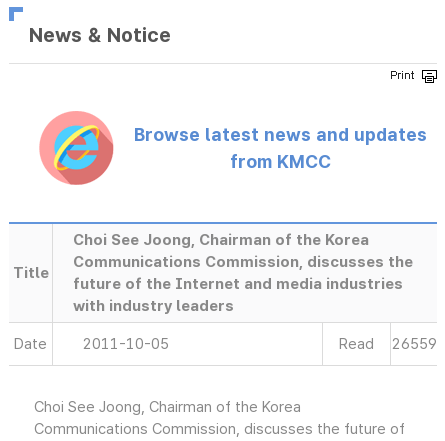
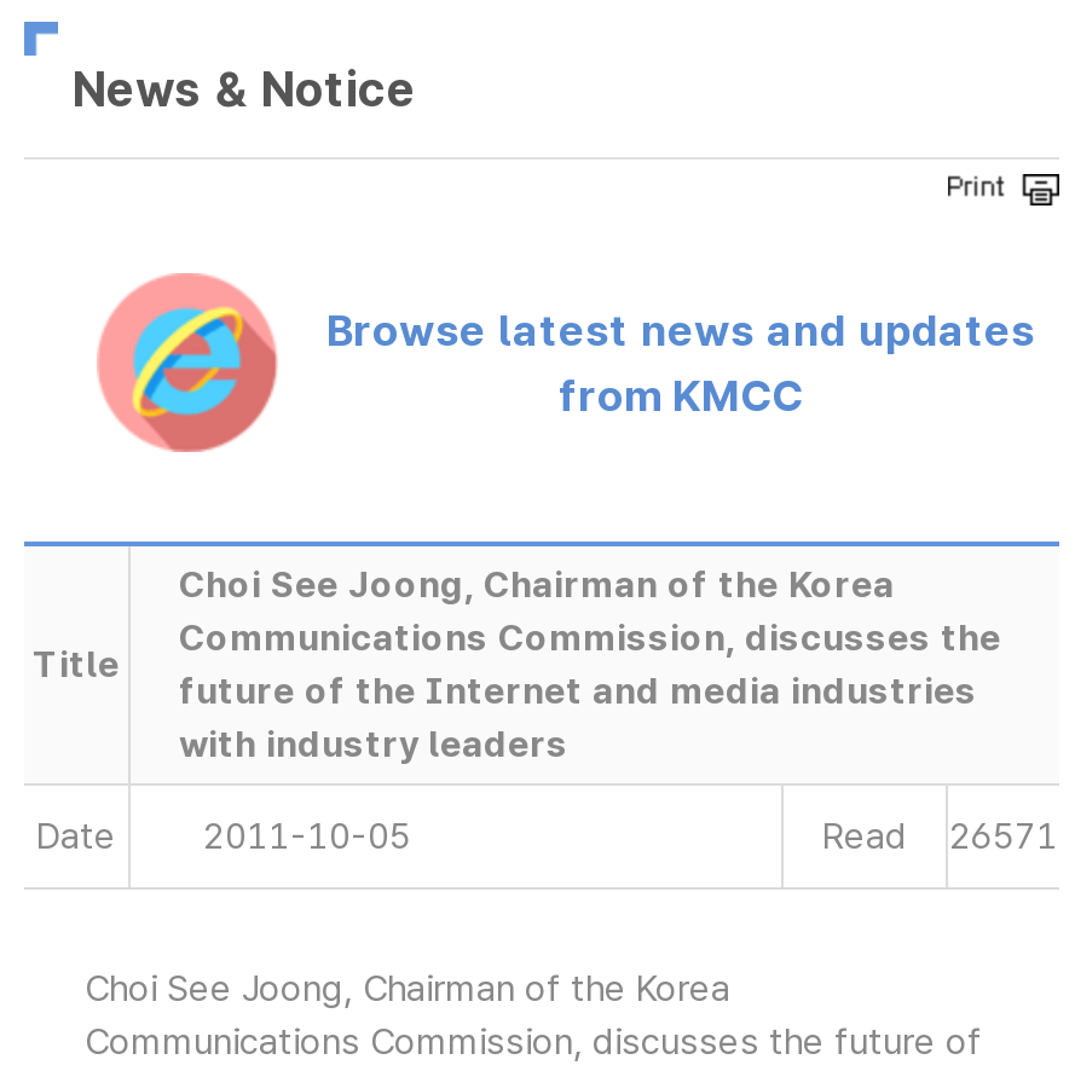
[339,335,436,353] Read 26559 -> [822,815,1058,858] Read 26571

